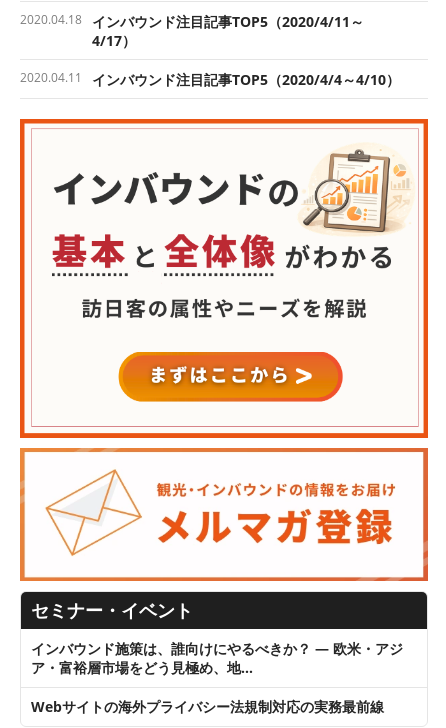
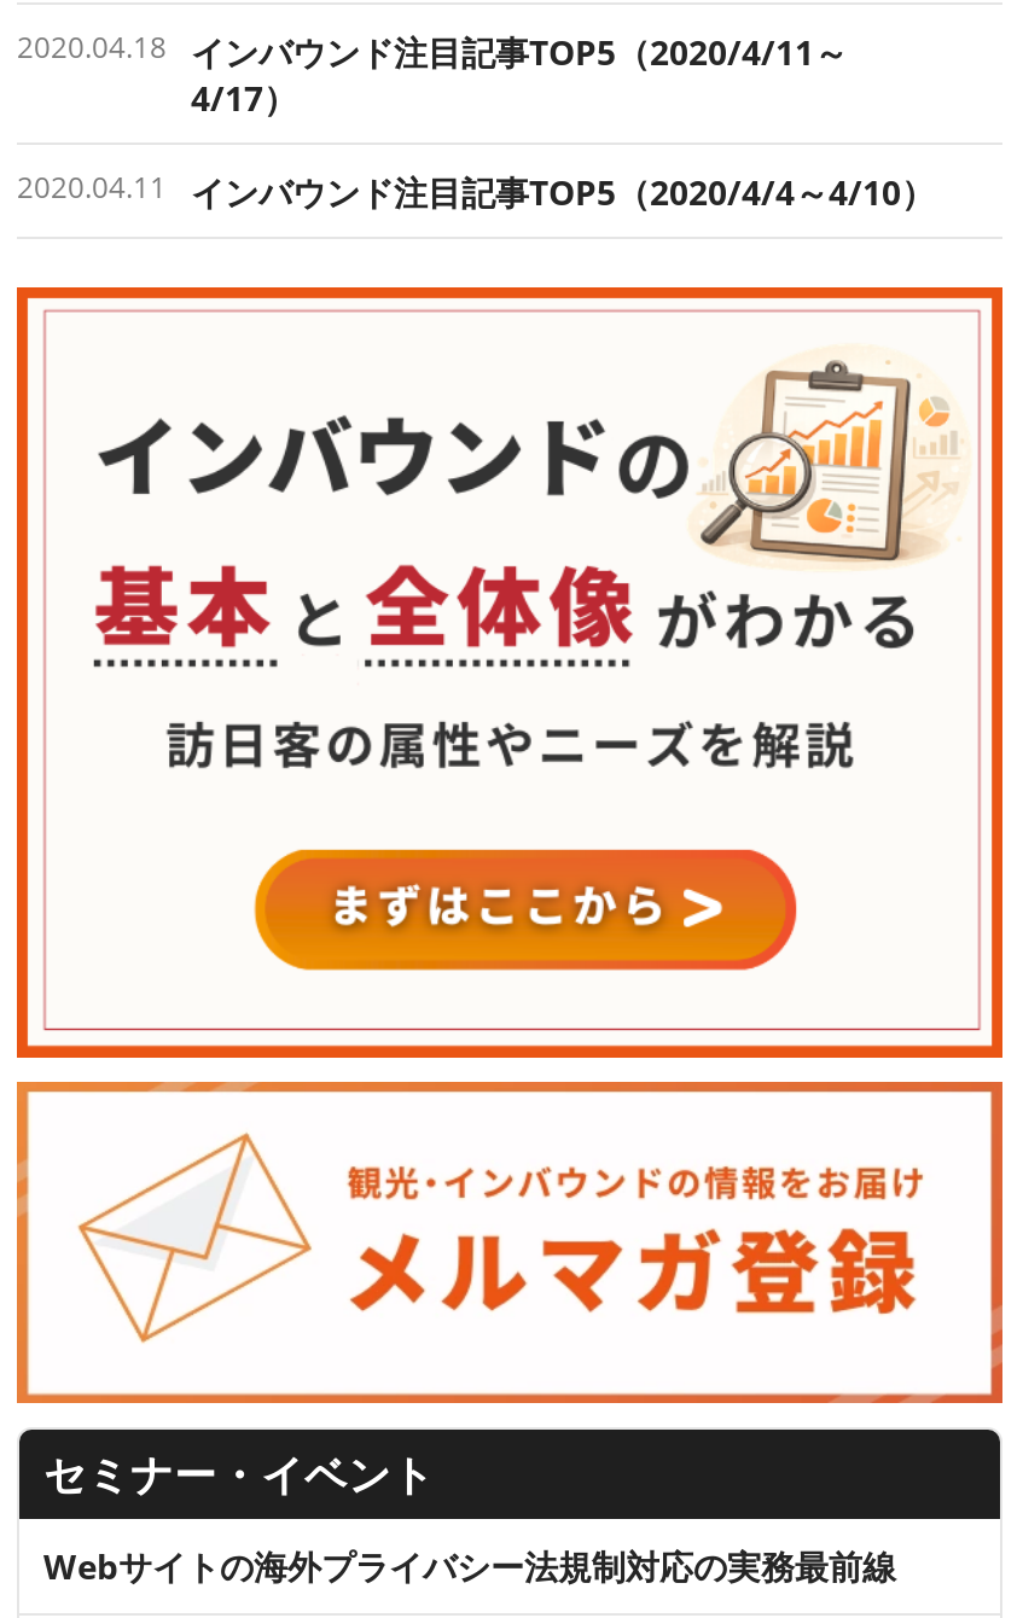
[31,639,403,677] インバウンド施策は、誰向けにやるべきか？ ― 欧米・アジ | ア・富裕層市場をどう見極め、地… -> none

